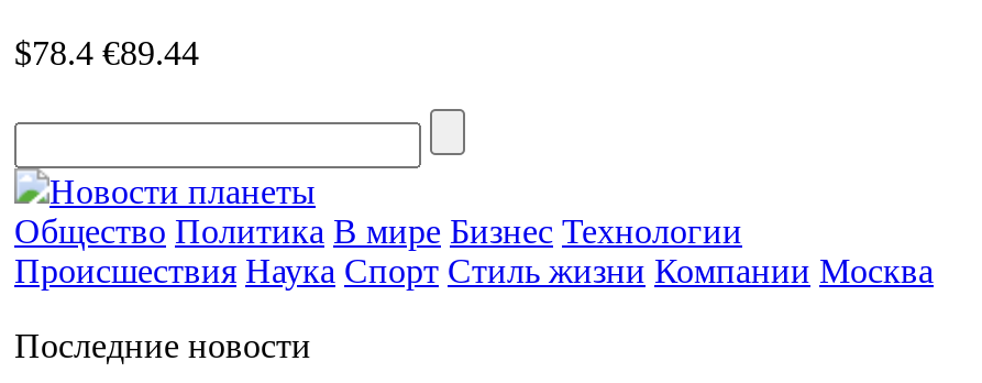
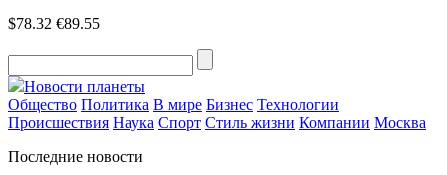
[14,34,199,72] $78.4 €89.44 -> [8,15,100,32] $78.32 €89.55

